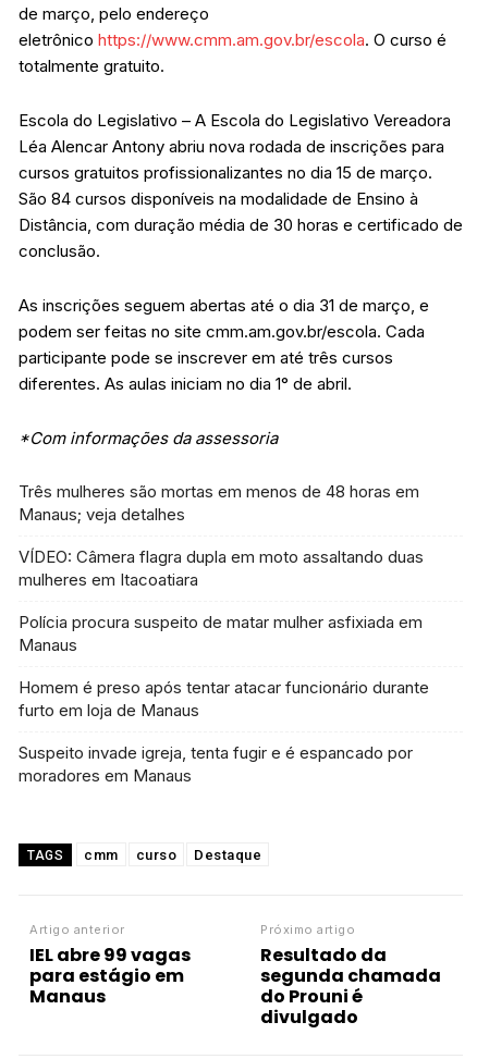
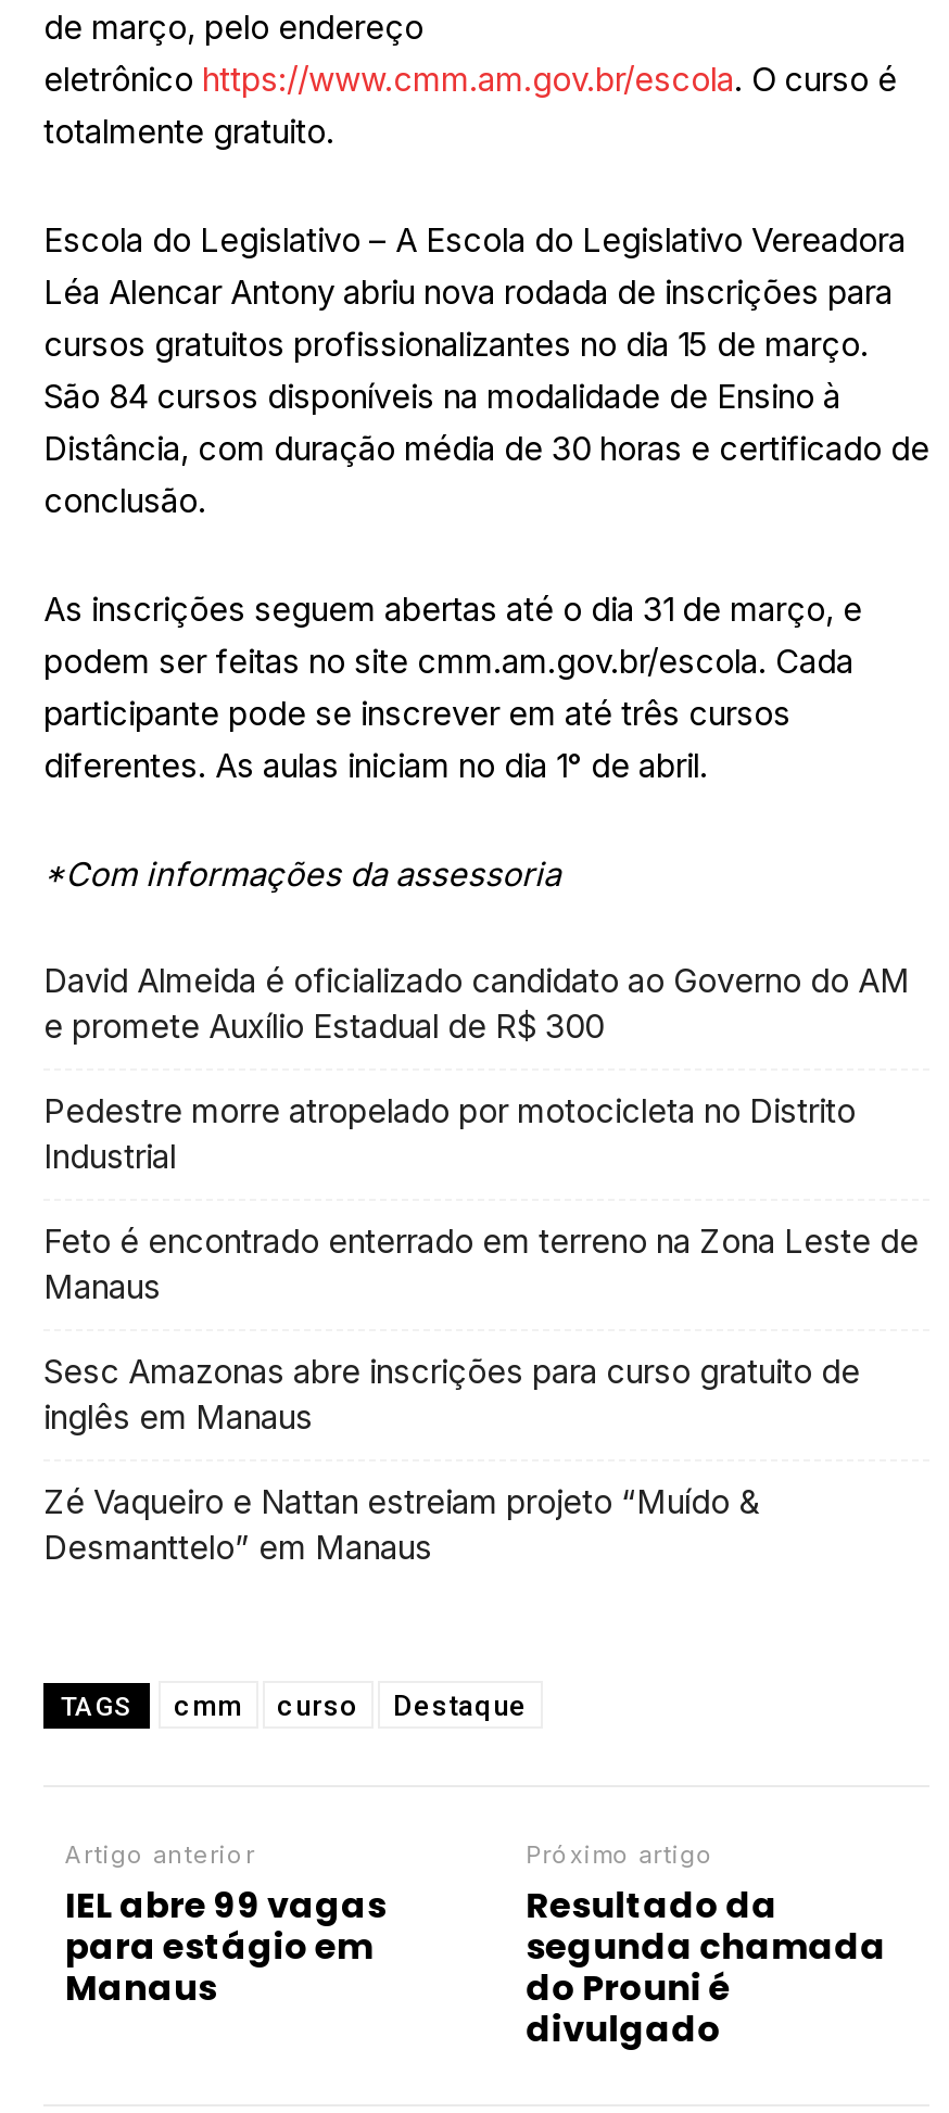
[19,481,419,525] Três mulheres são mortas em menos de 48 horas em | Manaus; veja detalhes -> [43,960,910,1047] David Almeida é oficializado candidato ao Governo do AM | e promete Auxílio Estadual de R$ 300
[19,547,424,590] VÍDEO: Câmera flagra dupla em moto assaltando duas | mulheres em Itacoatiara -> [43,1091,856,1177] Pedestre morre atropelado por motocicleta no Distrito | Industrial
[19,612,423,633] Polícia procura suspeito de matar mulher asfixiada em -> [43,1221,919,1262] Feto é encontrado enterrado em terreno na Zona Leste de
[19,677,429,721] Homem é preso após tentar atacar funcionário durante | furto em loja de Manaus -> [43,1351,860,1438] Sesc Amazonas abre inscrições para curso gratuito de | inglês em Manaus
[19,742,413,786] Suspeito invade igreja, tenta fugir e é espancado por | moradores em Manaus -> [43,1481,760,1568] Zé Vaqueiro e Nattan estreiam projeto “Muído & | Desmanttelo” em Manaus

